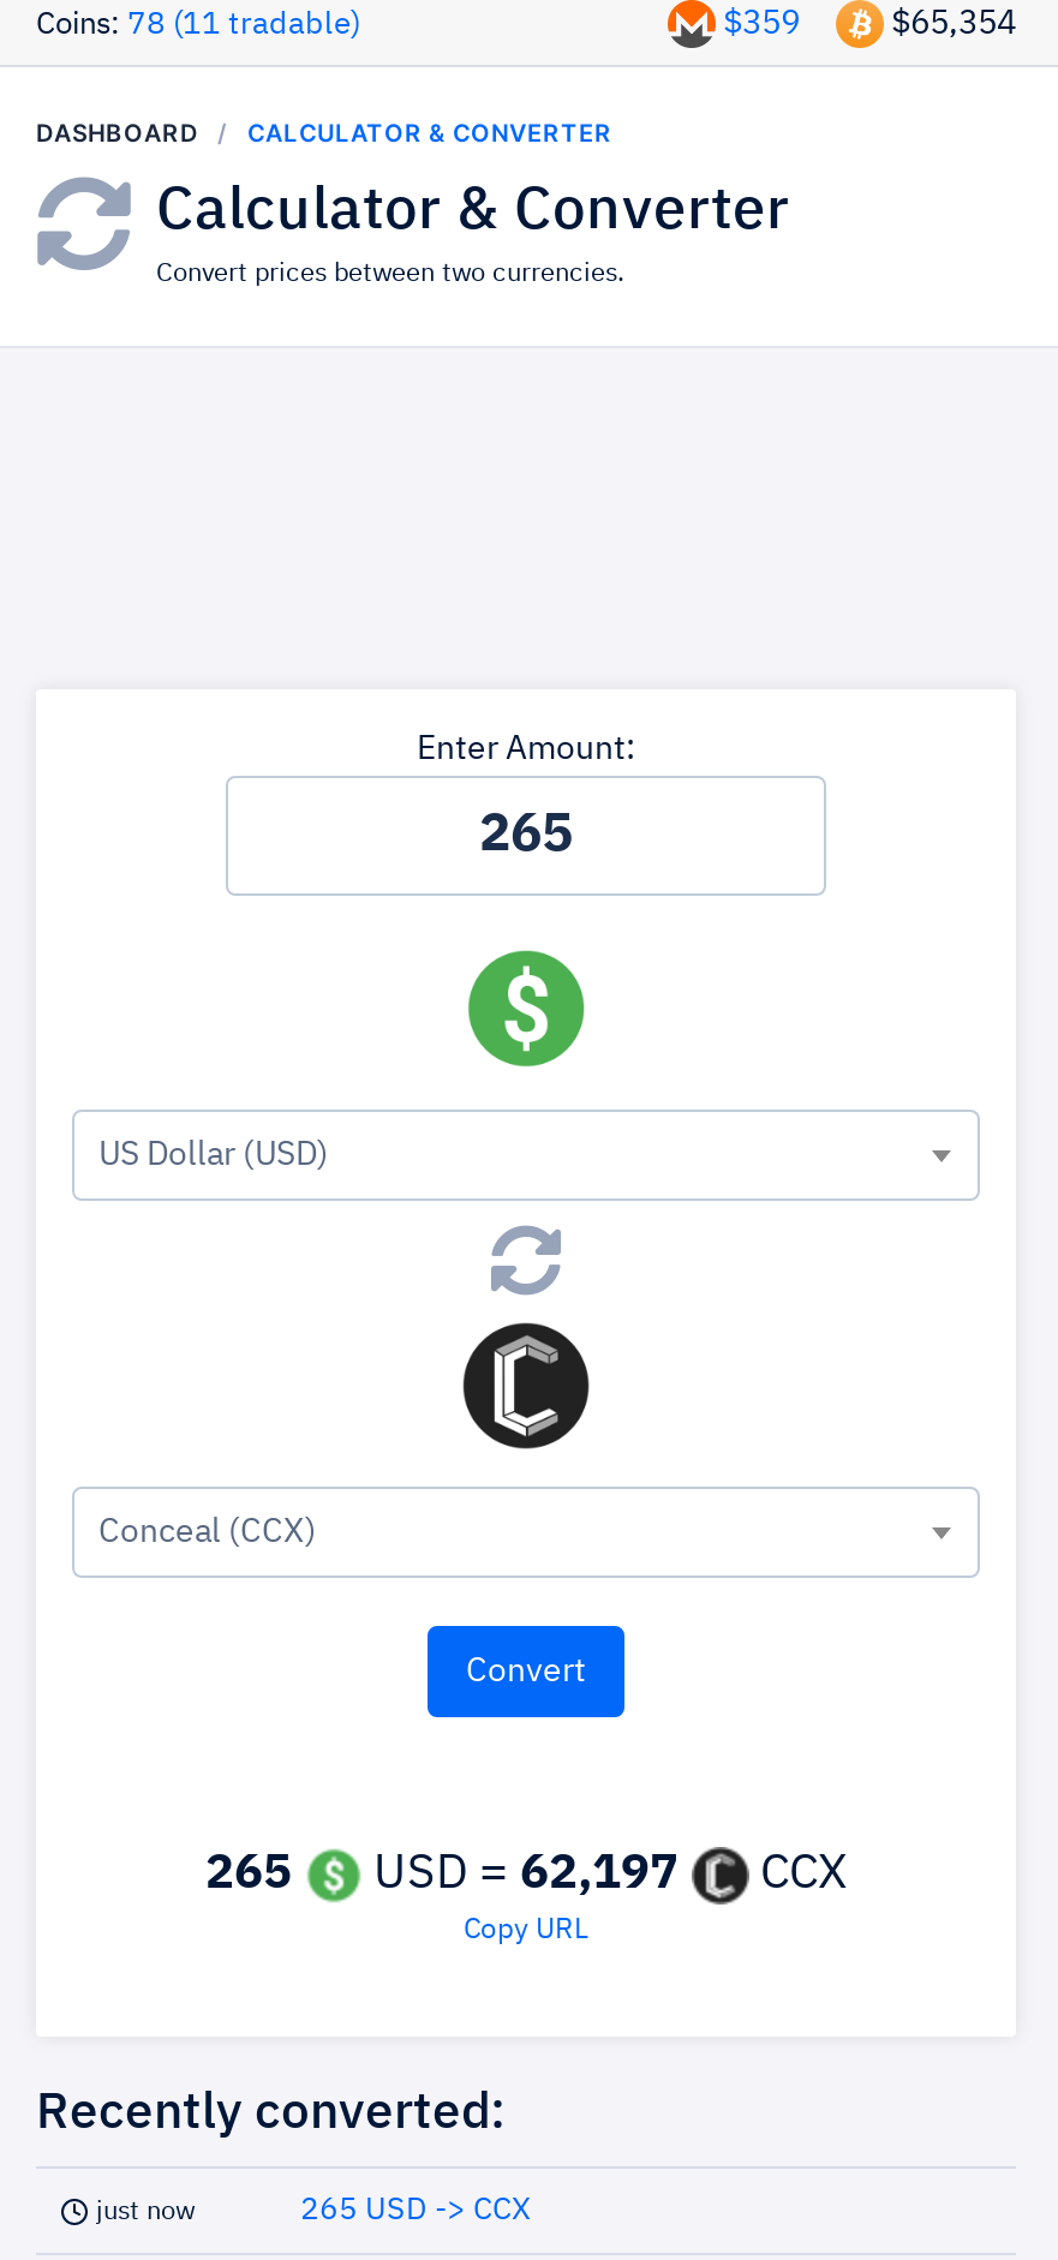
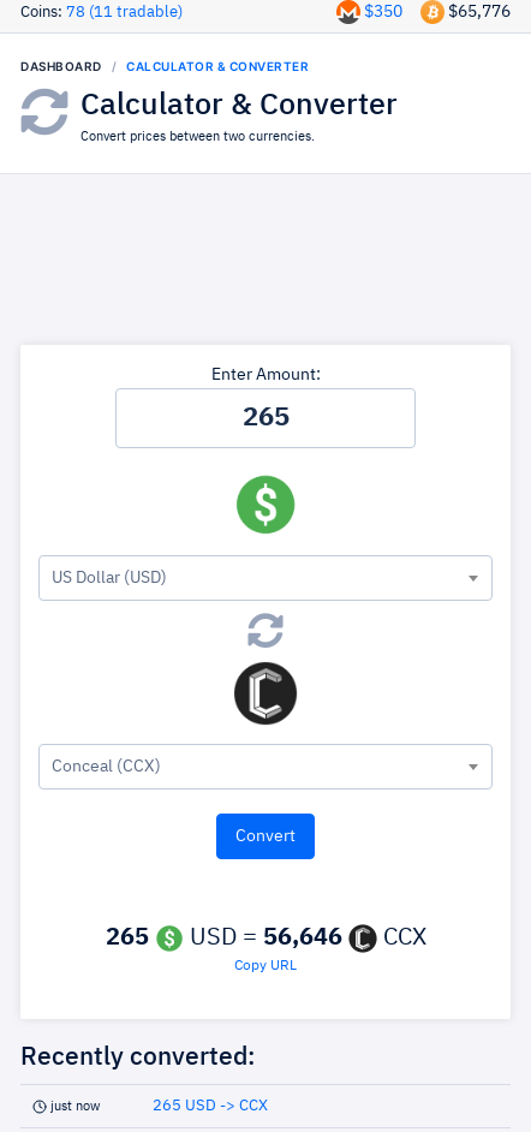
[723,7,800,41] $359 -> [364,4,402,20] $350
[891,7,1016,41] $65,354 -> [448,4,511,20] $65,776
[205,1849,847,1897] 265 USD = 62,197 CCX -> [105,925,426,949] 265 USD = 56,646 CCX

